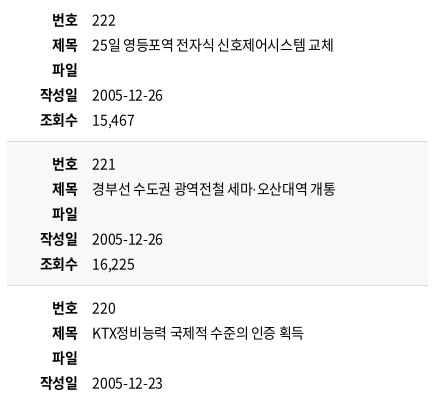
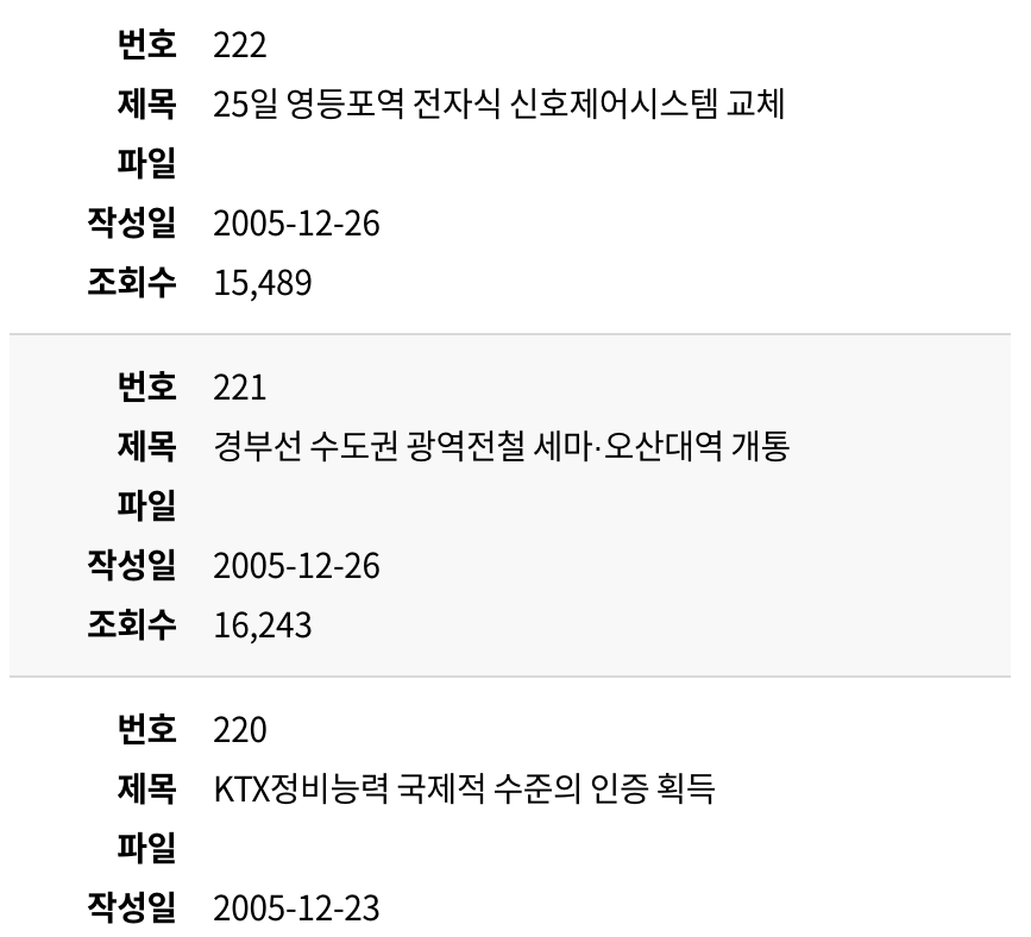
[39,109,134,129] 조회수 15,467 -> [87,257,312,304] 조회수 15,489
[39,253,134,273] 조회수 16,225 -> [87,599,312,647] 조회수 16,243

